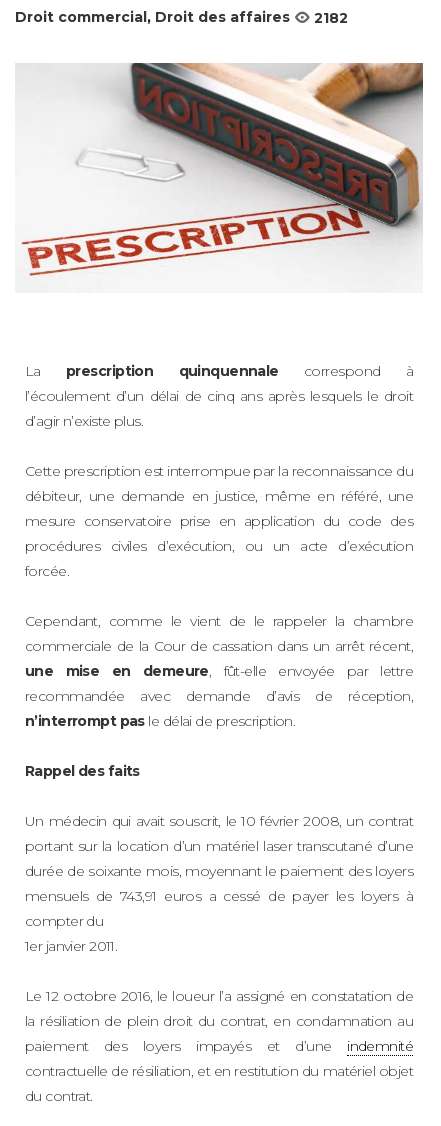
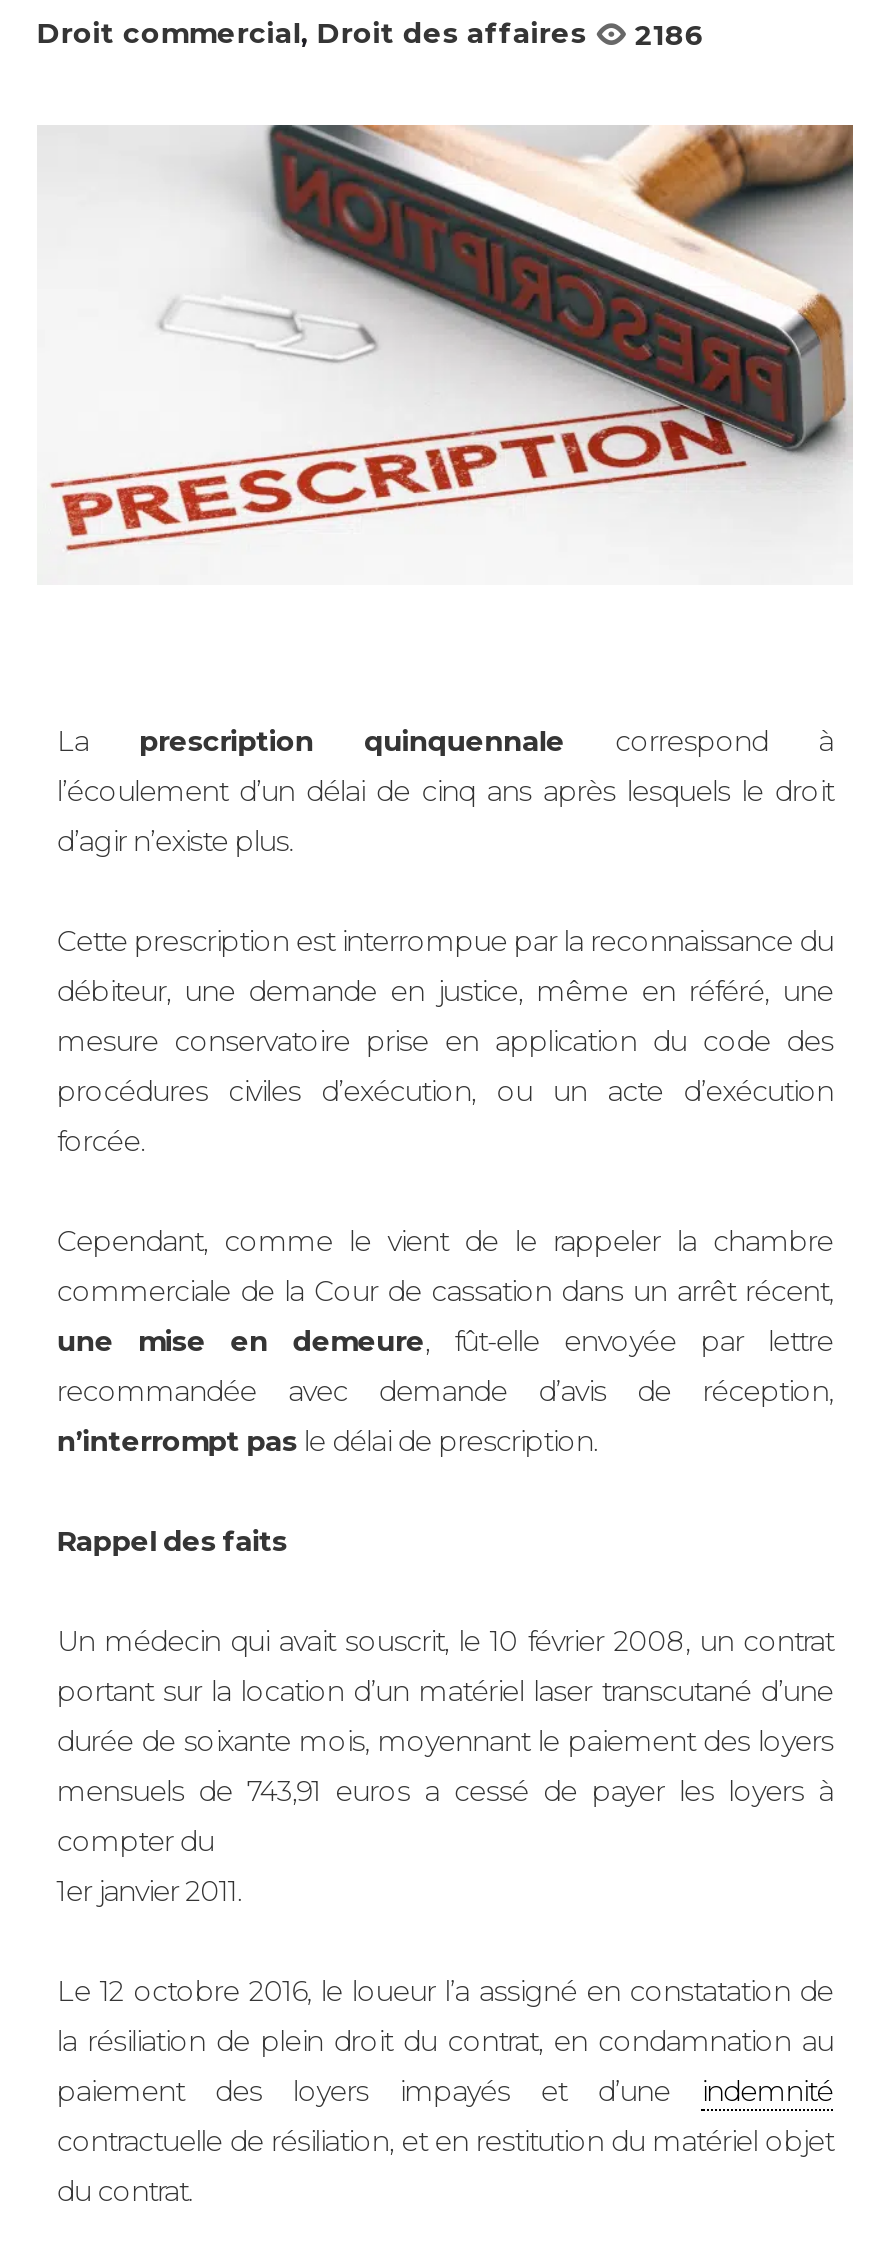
[15,8,348,27] Droit commercial, Droit des affaires 2182 -> [37,15,705,54] Droit commercial, Droit des affaires 2186

